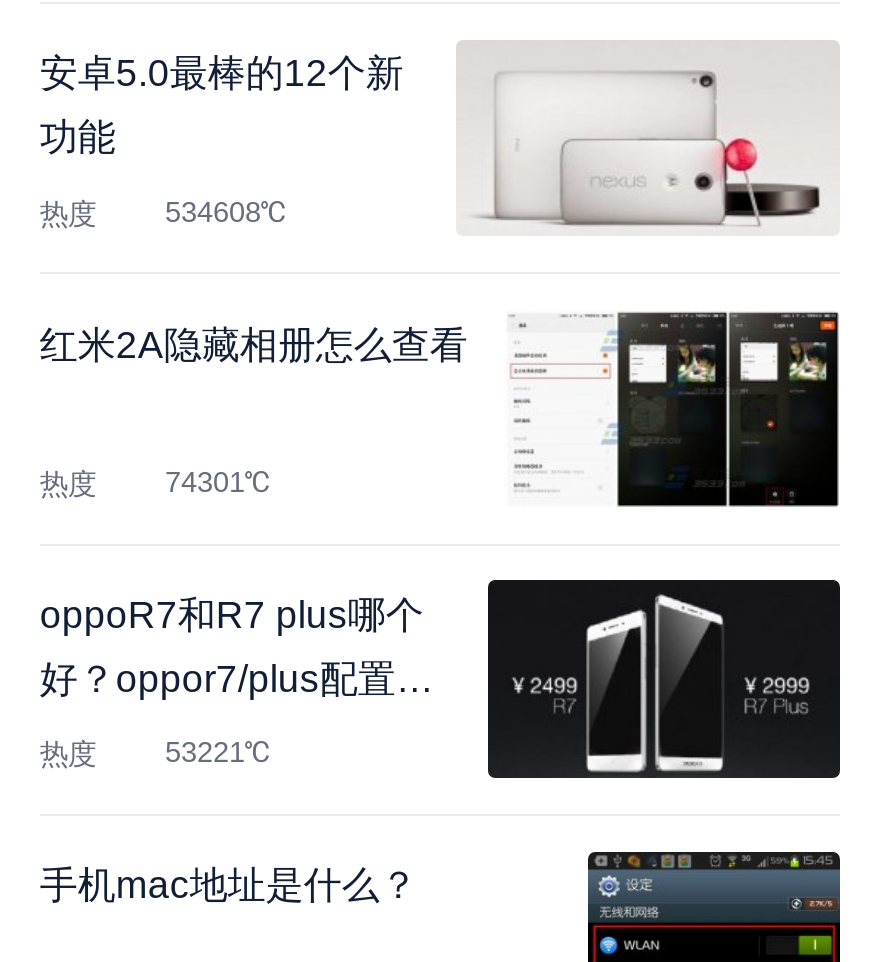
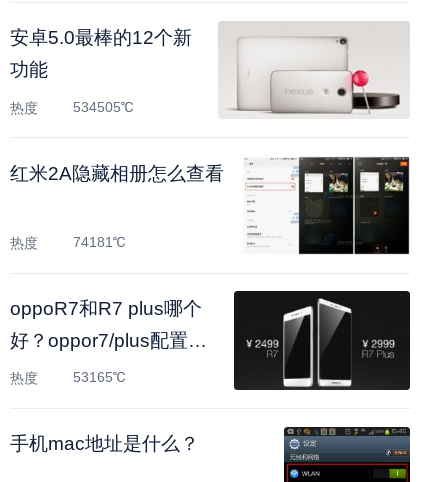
[165,196,287,228] 534608℃ -> [72,99,133,115] 534505℃
[165,466,271,498] 74301℃ -> [72,234,125,250] 74181℃
[165,737,271,769] 53221℃ -> [72,369,125,385] 53165℃

